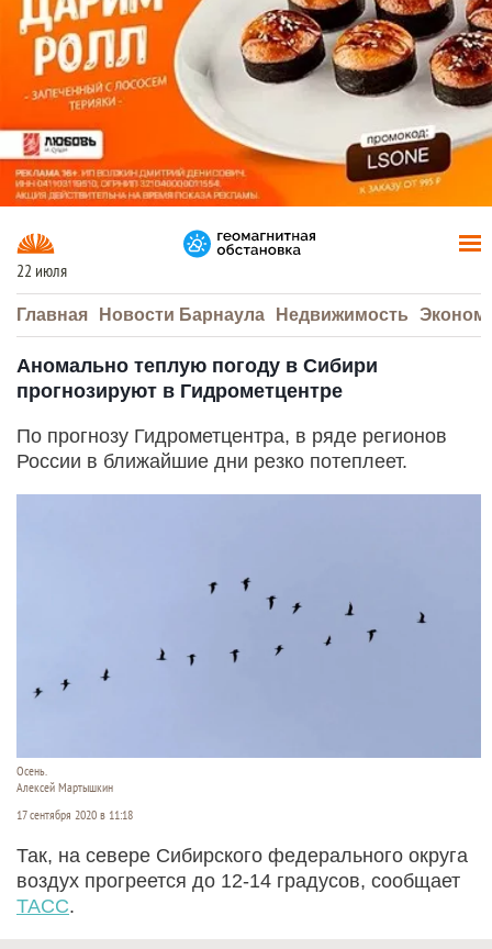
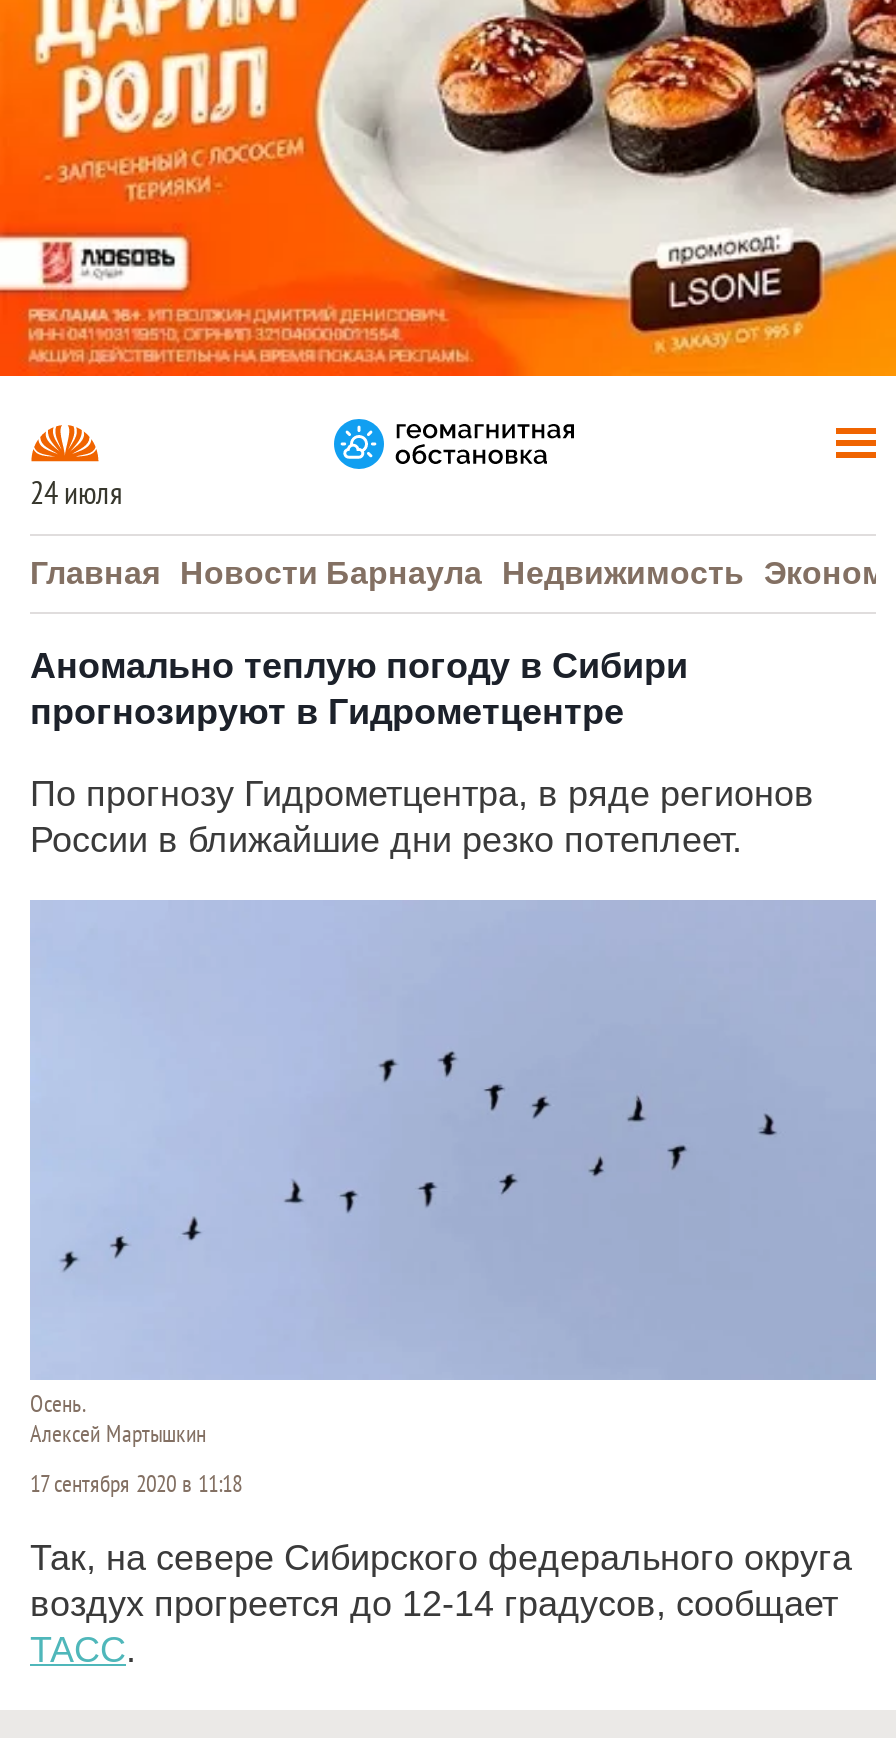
[16,261,67,281] 22 июля -> [30,476,122,512] 24 июля

